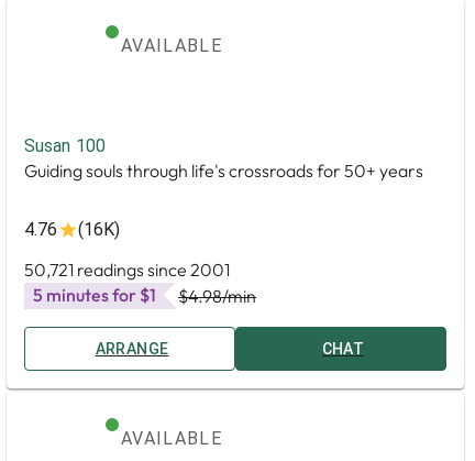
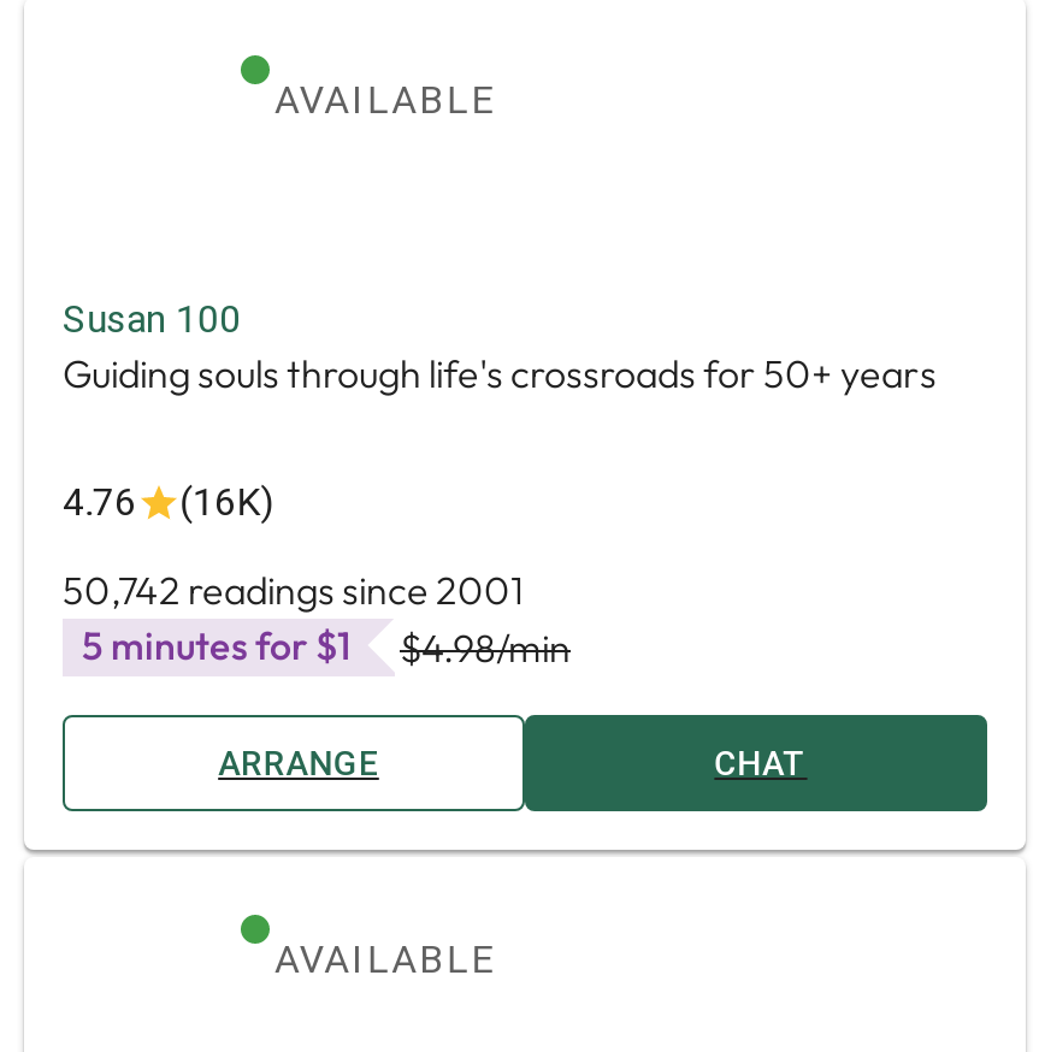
[24,259,230,281] 50,721 readings since 2001 -> [63,566,522,614] 50,742 readings since 2001

